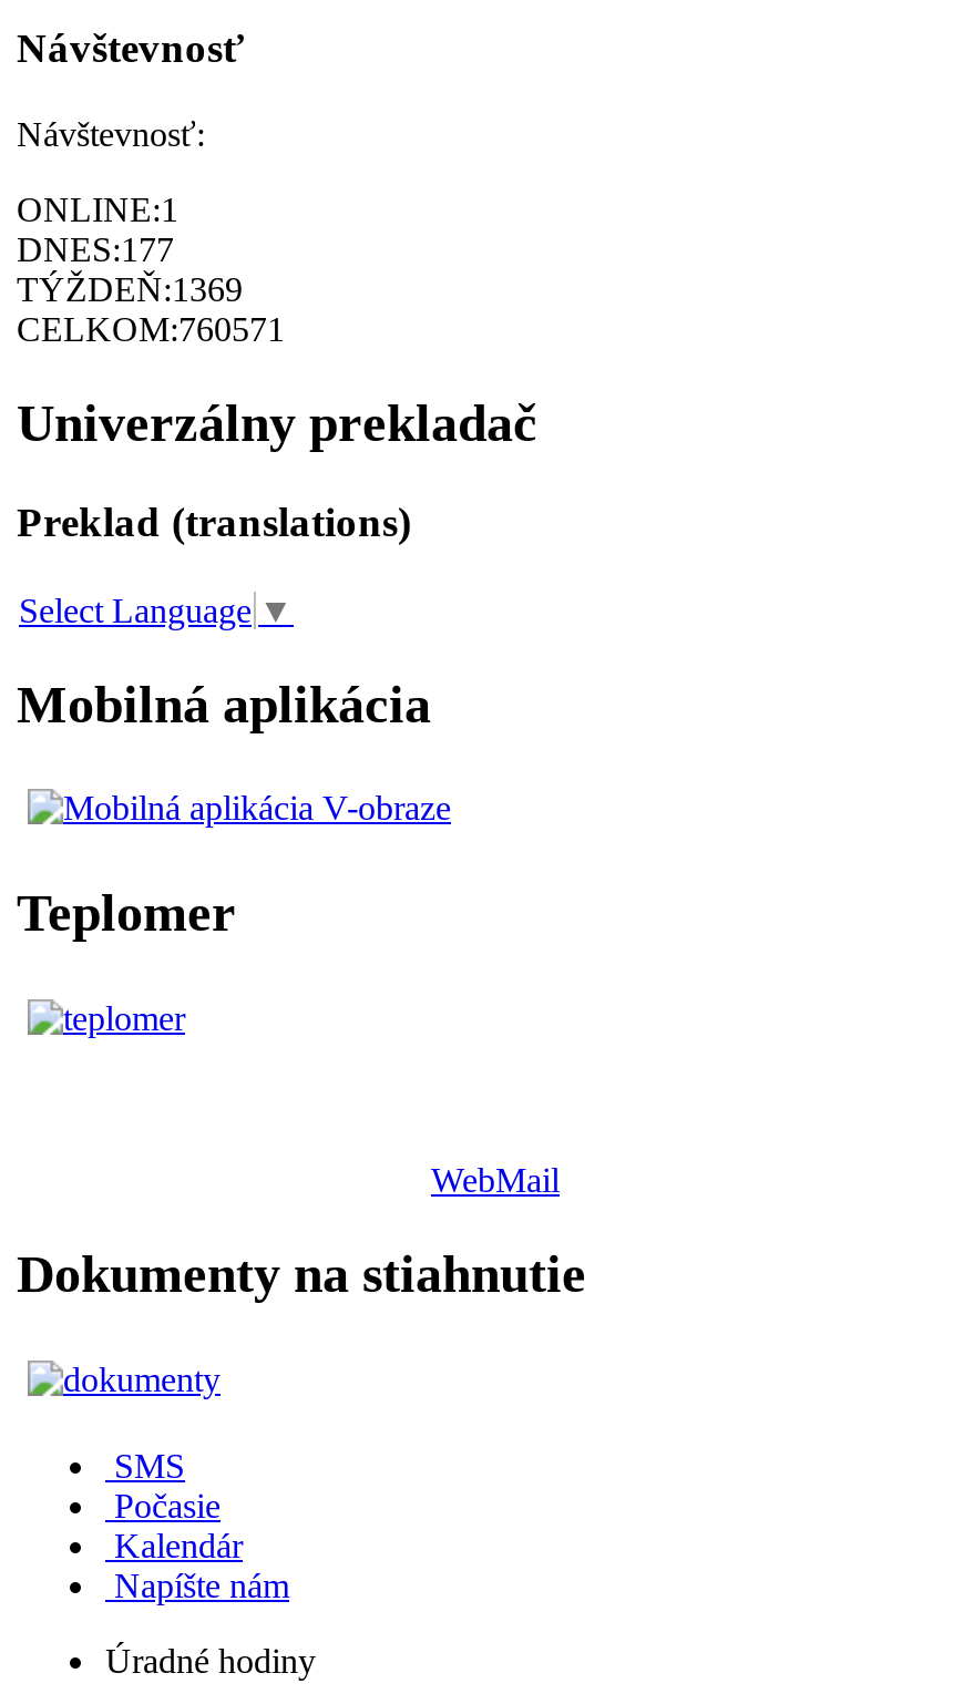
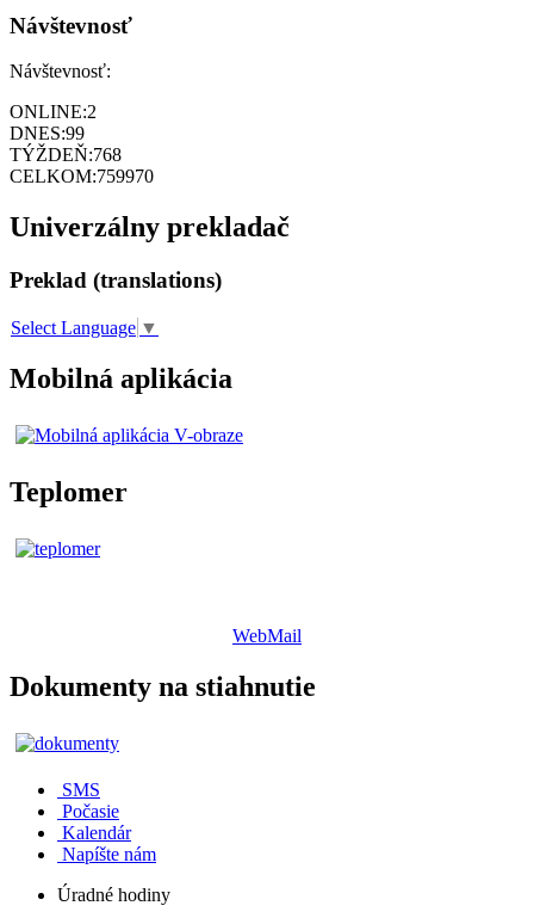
[17,190,178,228] ONLINE:1 -> [10,102,97,122] ONLINE:2
[17,230,174,267] DNES:177 -> [10,123,85,143] DNES:99
[17,270,243,307] TÝŽDEŇ:1369 -> [10,145,122,165] TÝŽDEŇ:768
[17,310,285,347] CELKOM:760571 -> [10,166,154,186] CELKOM:759970

